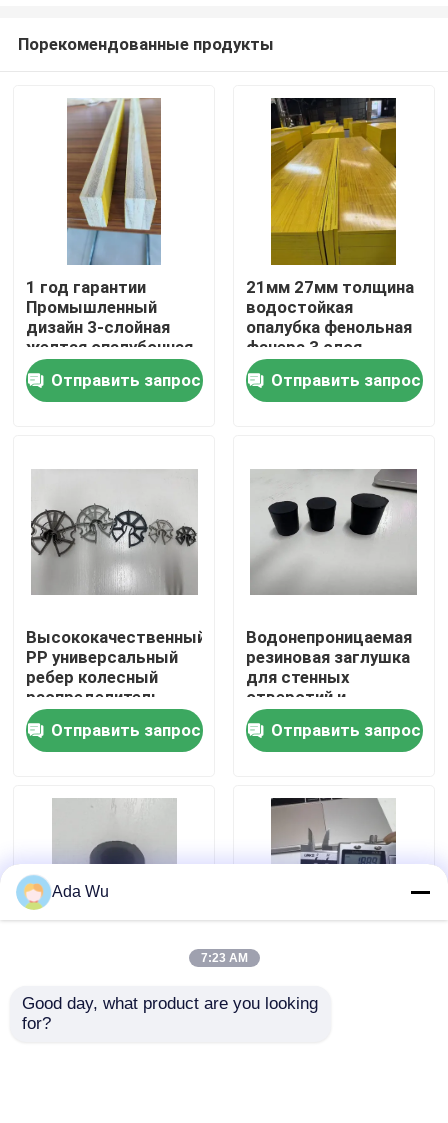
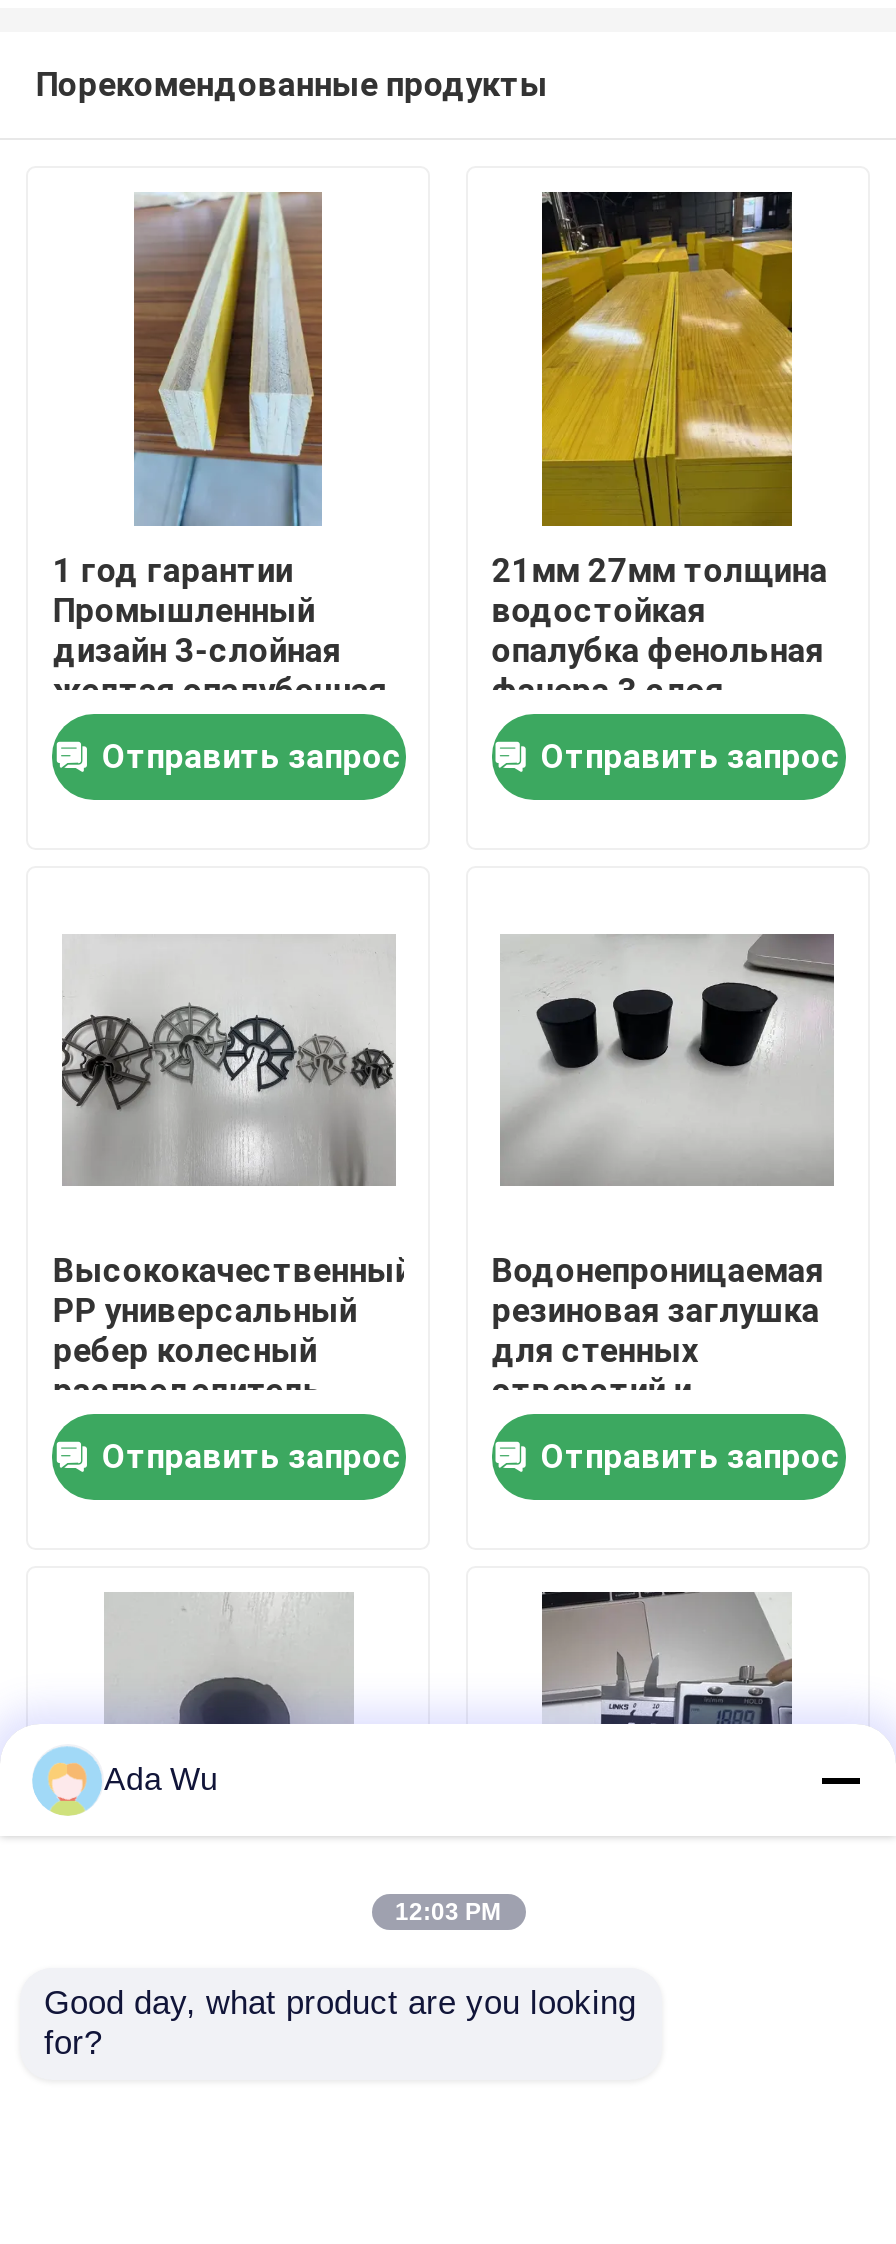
[200,951,247,965] 7:23 AM -> [395,1898,501,1926] 12:03 PM

